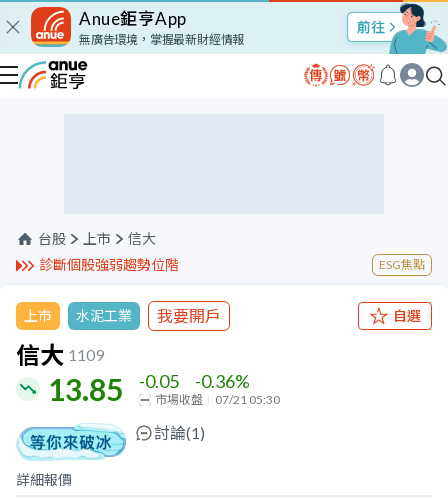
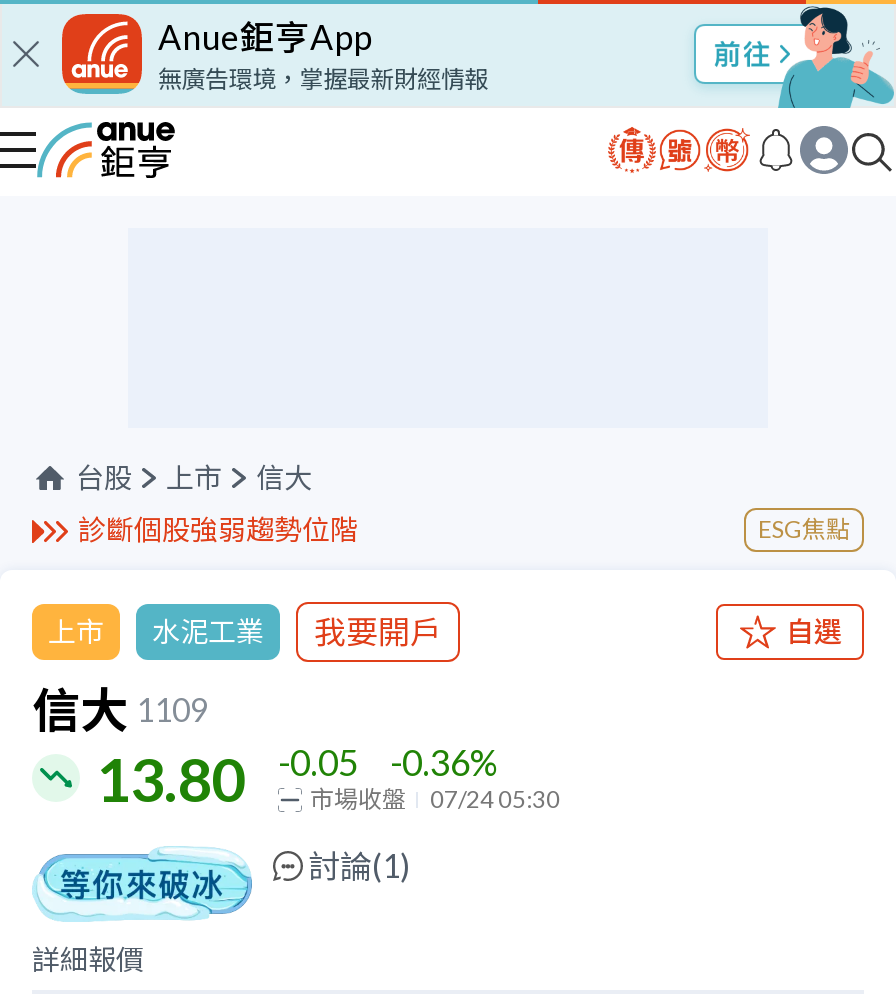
[48,370,250,407] 13.85 -0.05 -0.36% -> [96,740,500,814] 13.80 -0.05 -0.36%
[155,392,280,407] 市場收盤 07/21 05:30 -> [310,784,560,814] 市場收盤 07/24 05:30

